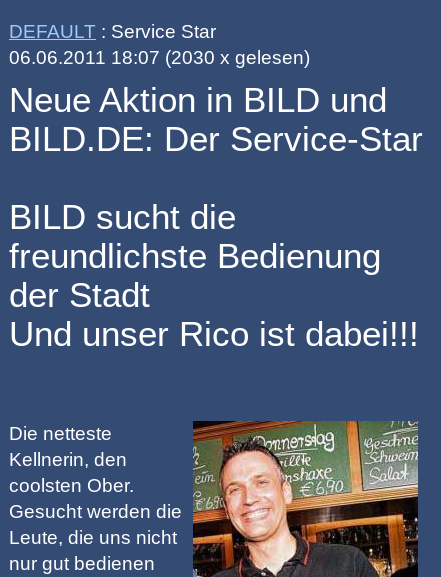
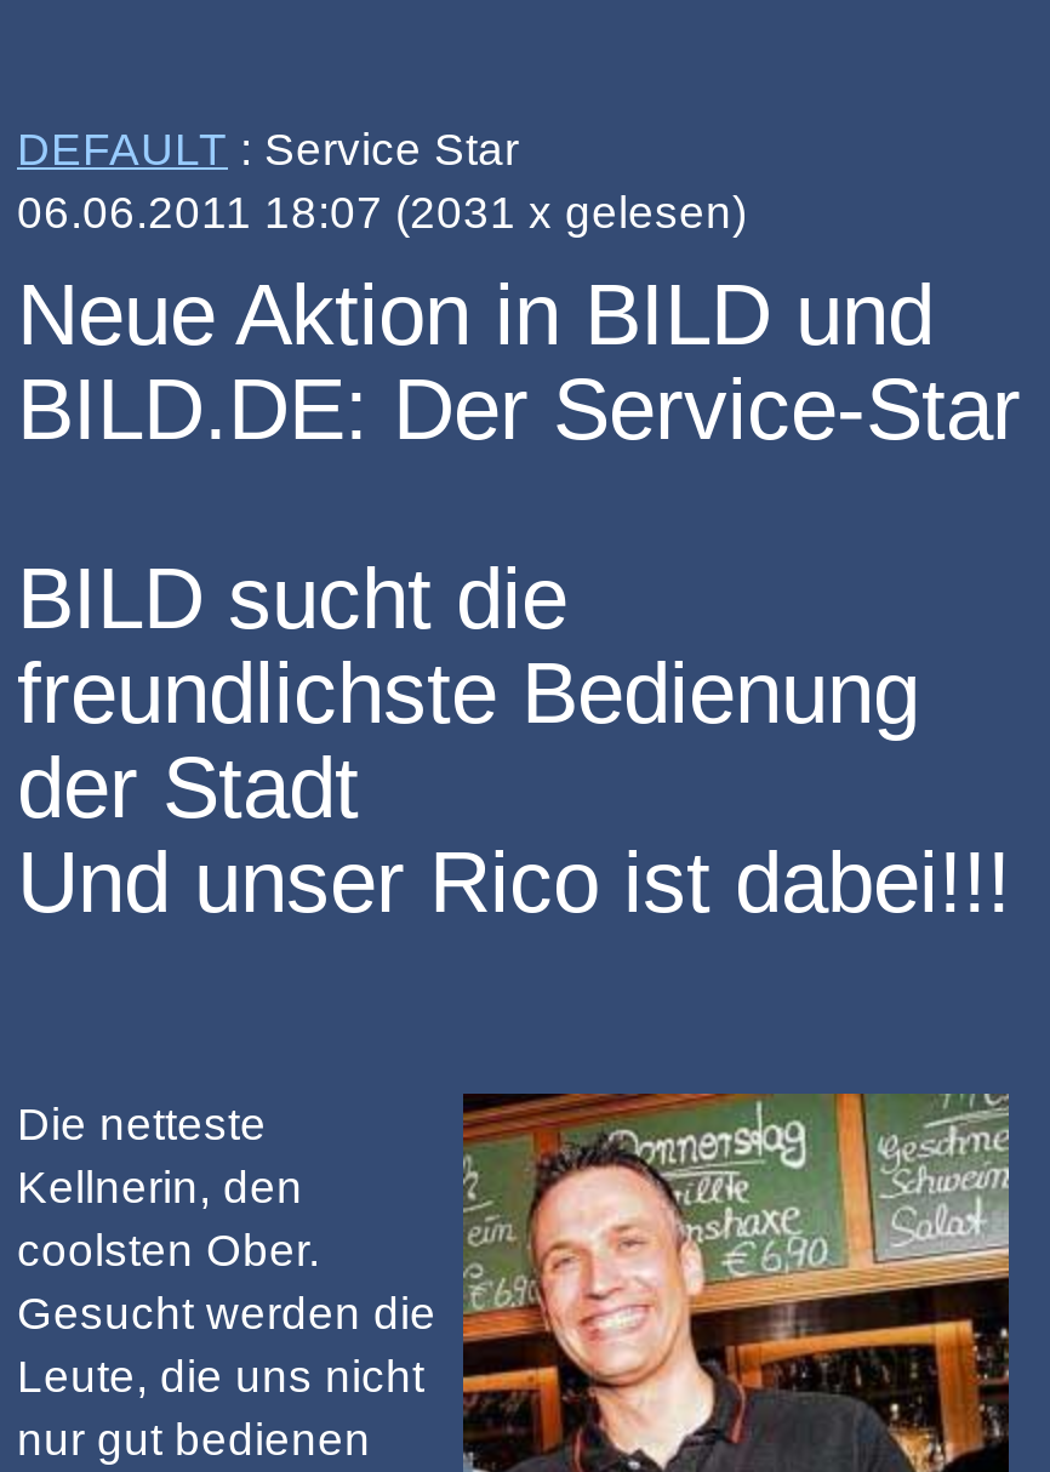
[9,47,310,68] 06.06.2011 18:07 (2030 x gelesen) -> [17,187,747,238] 06.06.2011 18:07 (2031 x gelesen)

